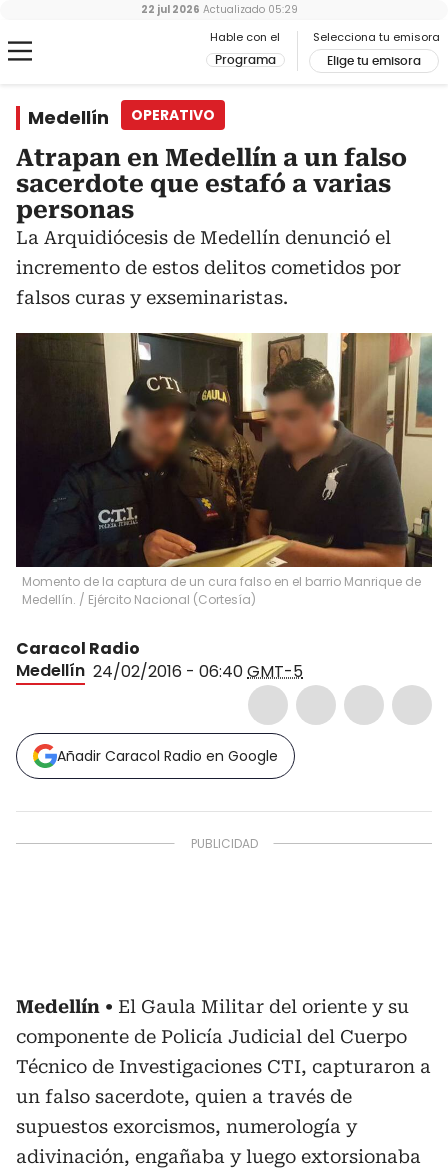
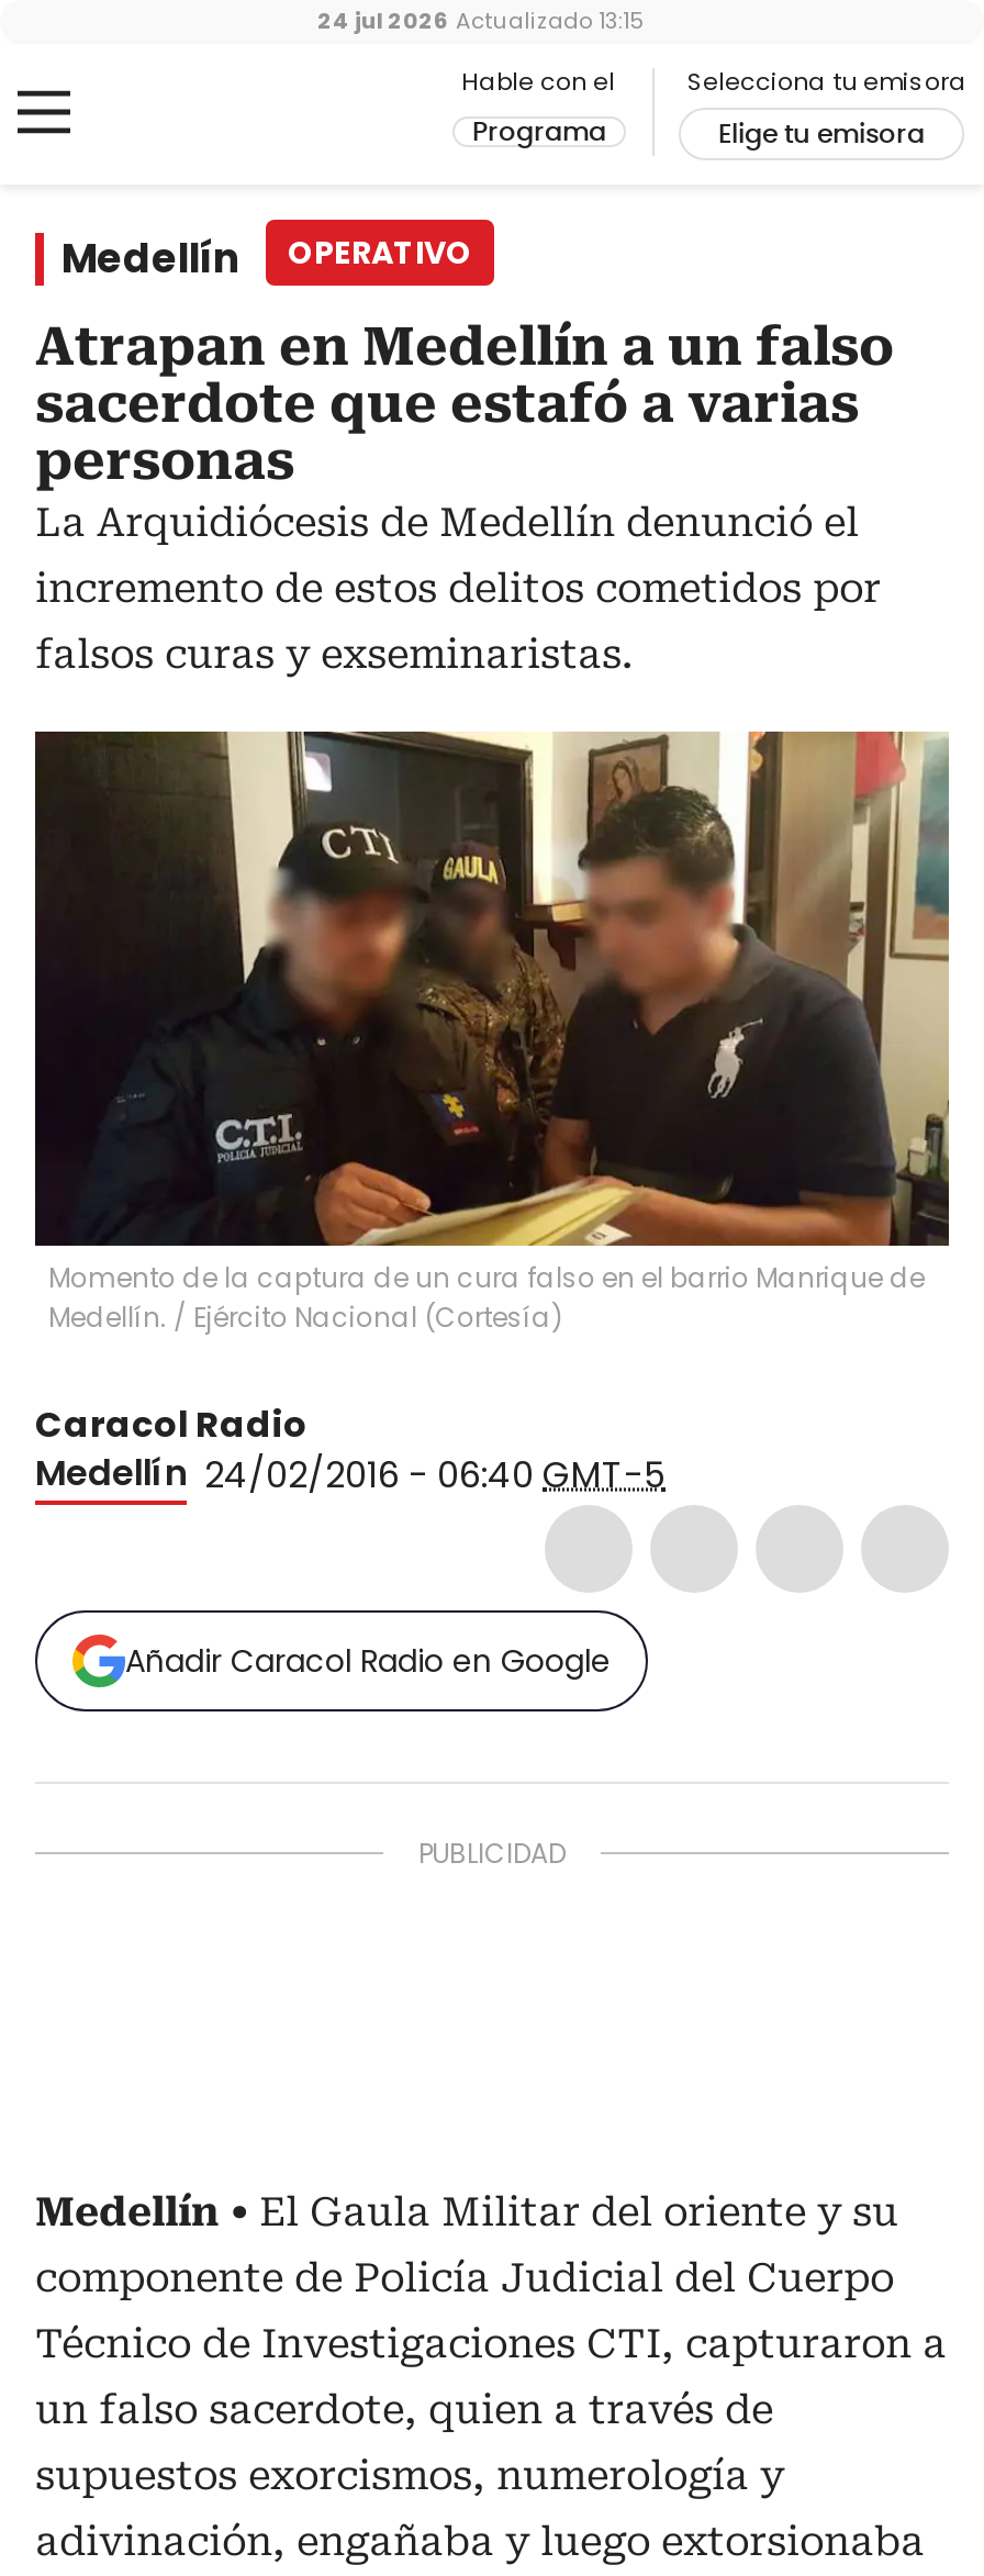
[140,2,297,17] 22 jul 2026 Actualizado 05:29 -> [317,4,645,37] 24 jul 2026 Actualizado 13:15

